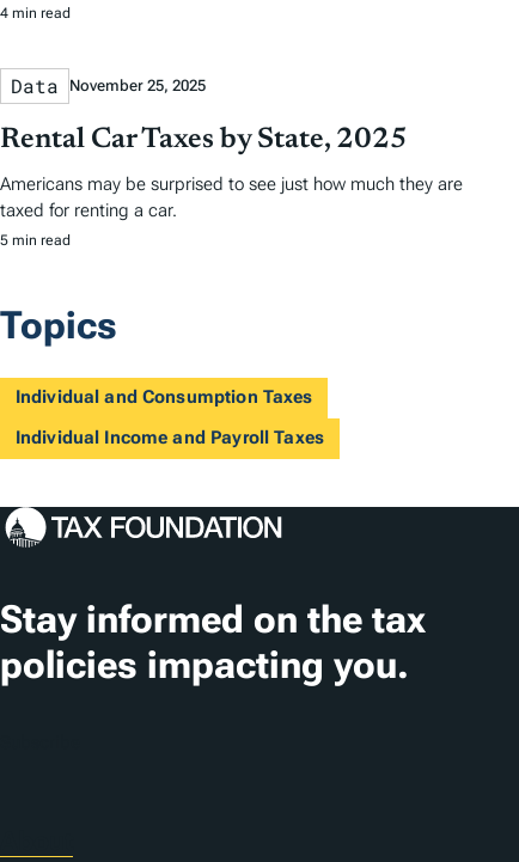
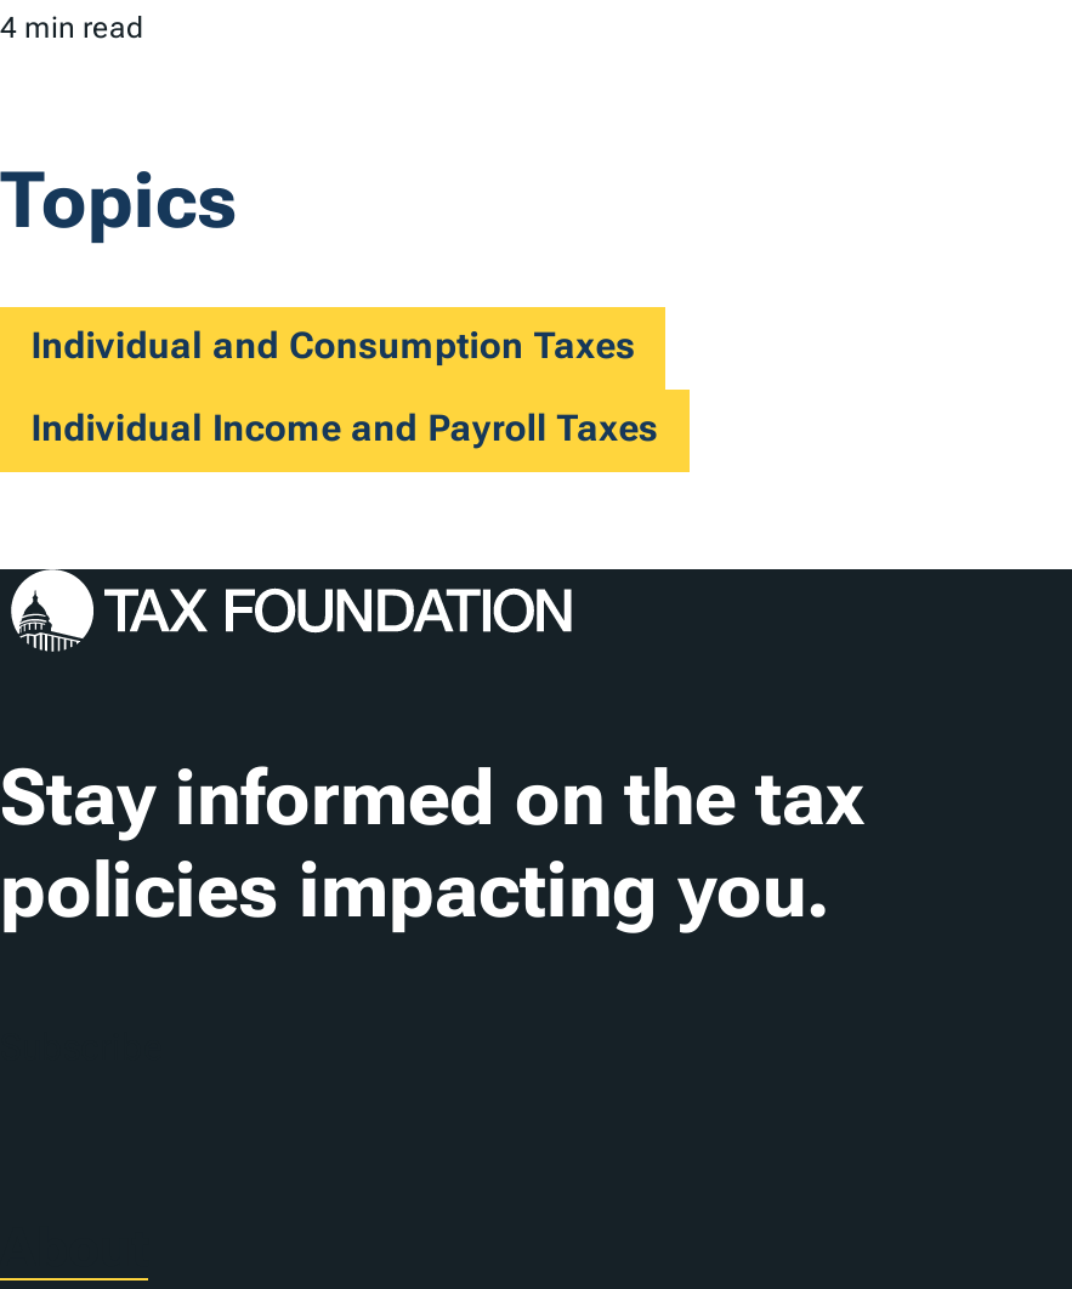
[0,73,463,248] Data November 25, 2025 | Rental Car Taxes by State, 2025 | Americans may be surprised to see just how much they are | taxed for renting a car. | 5 min read -> none

